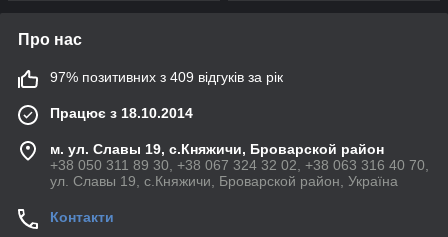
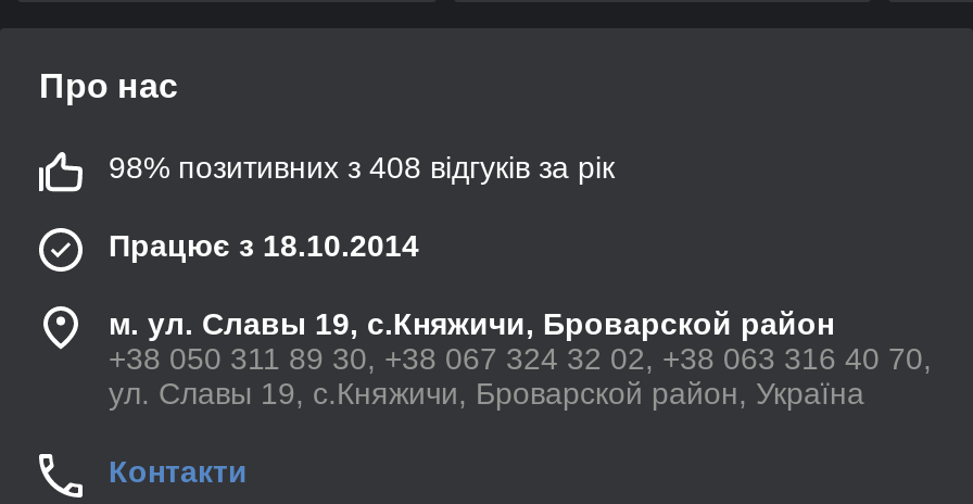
[50,69,283,85] 97% позитивних з 409 відгуків за рік -> [109,151,615,186] 98% позитивних з 408 відгуків за рік

